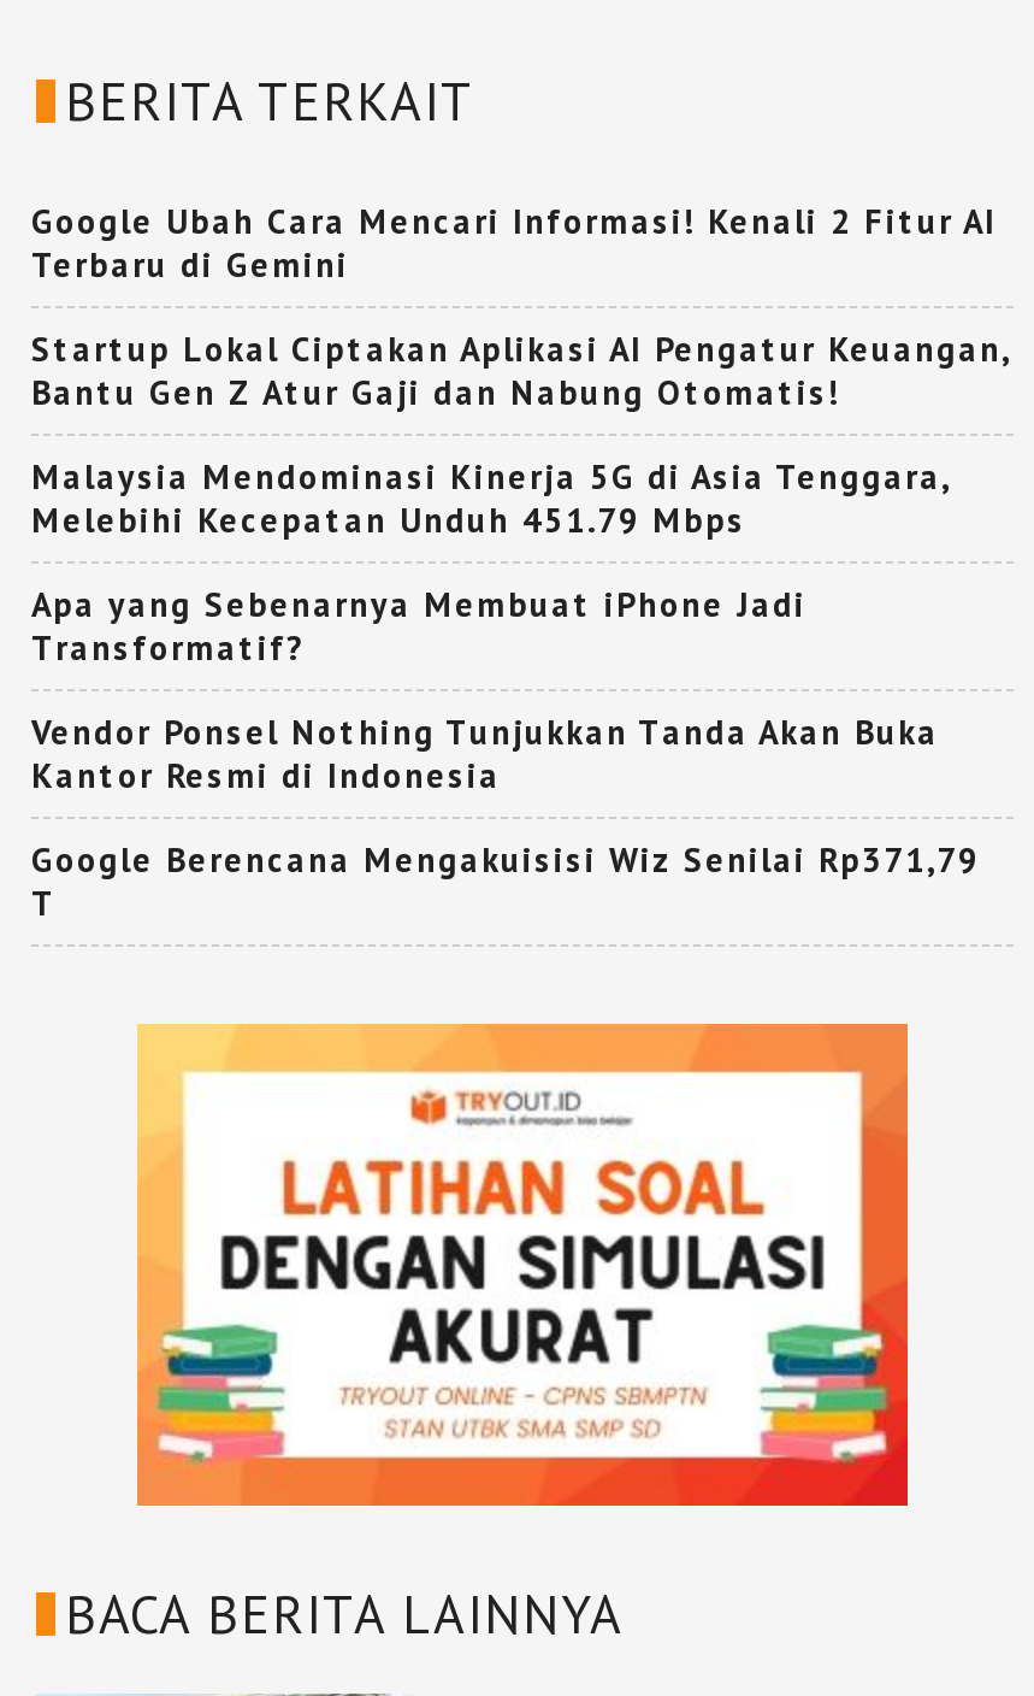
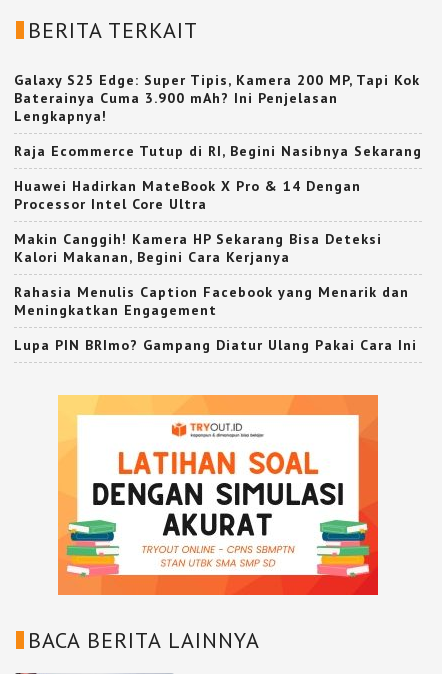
[31,201,997,288] Google Ubah Cara Mencari Informasi! Kenali 2 Fitur AI | Terbaru di Gemini -> [14,71,420,125] Galaxy S25 Edge: Super Tipis, Kamera 200 MP, Tapi Kok | Baterainya Cuma 3.900 mAh? Ini Penjelasan | Lengkapnya!
[31,329,1009,415] Startup Lokal Ciptakan Aplikasi AI Pengatur Keuangan, | Bantu Gen Z Atur Gaji dan Nabung Otomatis! -> [14,142,422,160] Raja Ecommerce Tutup di RI, Begini Nasibnya Sekarang
[31,456,949,543] Malaysia Mendominasi Kinerja 5G di Asia Tenggara, | Melebihi Kecepatan Unduh 451.79 Mbps -> [14,177,361,213] Huawei Hadirkan MateBook X Pro & 14 Dengan | Processor Intel Core Ultra
[31,584,806,671] Apa yang Sebenarnya Membuat iPhone Jadi | Transformatif? -> [14,230,382,266] Makin Canggih! Kamera HP Sekarang Bisa Deteksi | Kalori Makanan, Begini Cara Kerjanya
[31,712,939,798] Vendor Ponsel Nothing Tunjukkan Tanda Akan Buka | Kantor Resmi di Indonesia -> [14,283,409,319] Rahasia Menulis Caption Facebook yang Menarik dan | Meningkatkan Engagement
[31,839,980,926] Google Berencana Mengakuisisi Wiz Senilai Rp371,79 | T -> [14,336,417,354] Lupa PIN BRImo? Gampang Diatur Ulang Pakai Cara Ini

